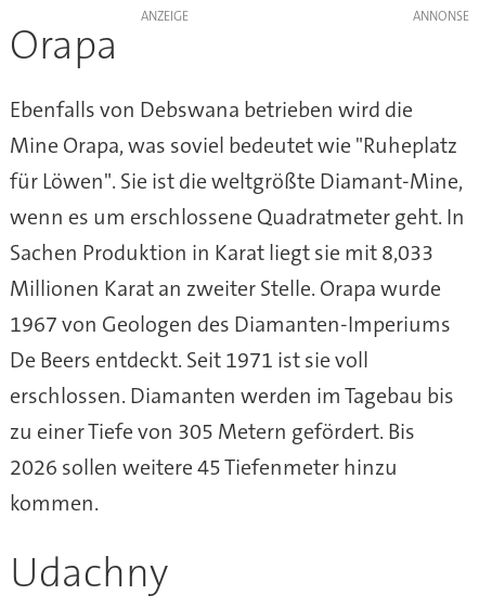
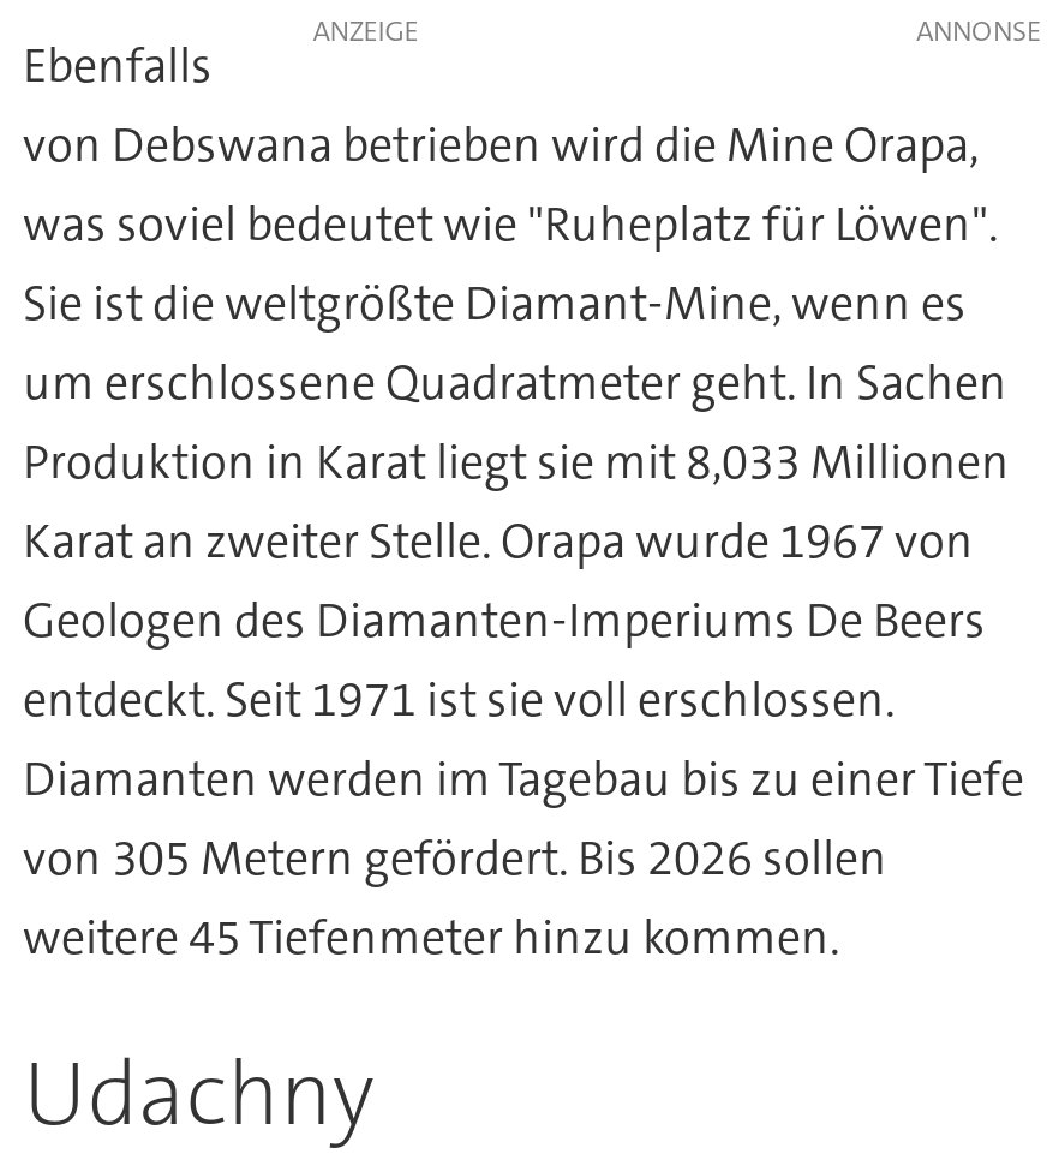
[10,19,465,517] Orapa | Ebenfalls von Debswana betrieben wird die | Mine Orapa, was soviel bedeutet wie "Ruheplatz | für Löwen". Sie ist die weltgrößte Diamant-Mine, | wenn es um erschlossene Quadratmeter geht. In | Sachen Produktion in Karat liegt sie mit 8,033 | Millionen Karat an zweiter Stelle. Orapa wurde | 1967 von Geologen des Diamanten-Imperiums | De Beers entdeckt. Seit 1971 ist sie voll | erschlossen. Diamanten werden im Tagebau bis | zu einer Tiefe von 305 Metern gefördert. Bis | 2026 sollen weitere 45 Tiefenmeter hinzu | kommen. -> [23,33,1024,967] Ebenfalls | von Debswana betrieben wird die Mine Orapa, | was soviel bedeutet wie "Ruheplatz für Löwen". | Sie ist die weltgrößte Diamant-Mine, wenn es | um erschlossene Quadratmeter geht. In Sachen | Produktion in Karat liegt sie mit 8,033 Millionen | Karat an zweiter Stelle. Orapa wurde 1967 von | Geologen des Diamanten-Imperiums De Beers | entdeckt. Seit 1971 ist sie voll erschlossen. | Diamanten werden im Tagebau bis zu einer Tiefe | von 305 Metern gefördert. Bis 2026 sollen | weitere 45 Tiefenmeter hinzu kommen.

